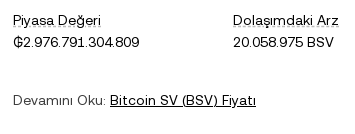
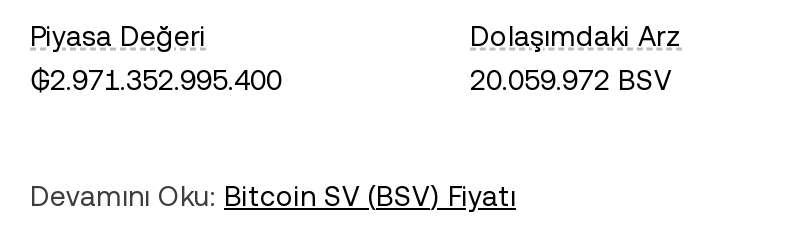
[13,34,139,50] ₲2.976.791.304.809 -> [30,64,282,96] ₲2.971.352.995.400
[233,34,334,50] 20.058.975 BSV -> [470,64,672,96] 20.059.972 BSV

